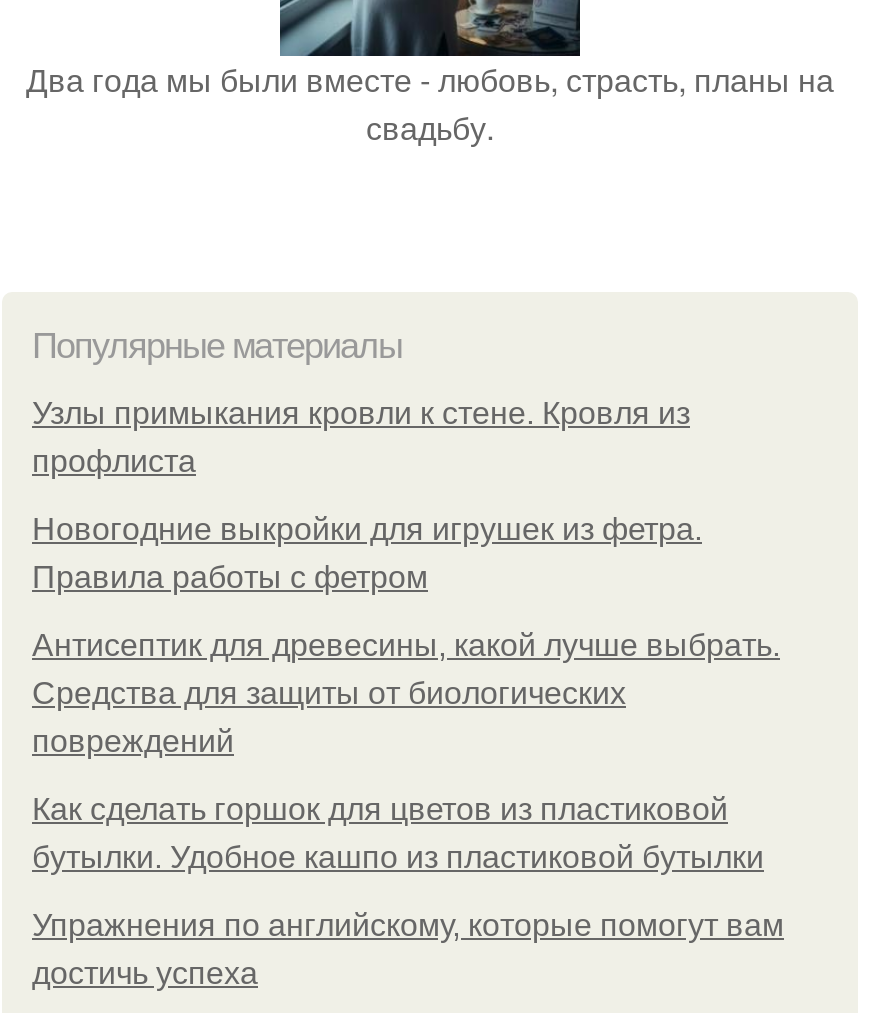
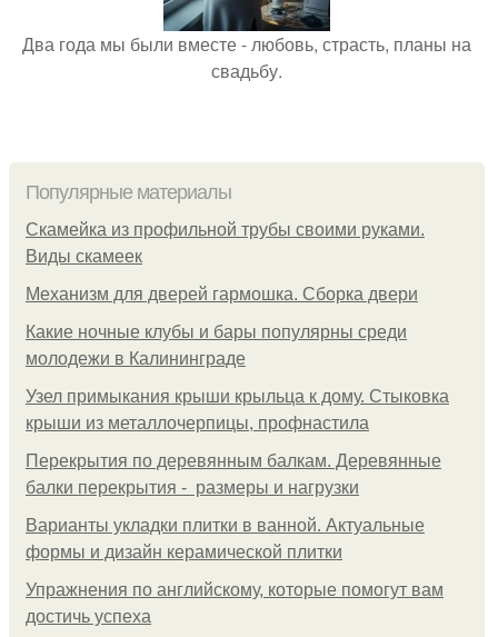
[32,396,780,874] Узлы примыкания кровли к стене. Кровля из | профлиста | Новогодние выкройки для игрушек из фетра. | Правила работы с фетром | Антисептик для древесины, какой лучше выбрать. | Средства для защиты от биологических | повреждений | Как сделать горшок для цветов из пластиковой | бутылки. Удобное кашпо из пластиковой бутылки -> [26,220,449,561] Скамейка из профильной трубы своими руками. | Виды скамеек | Механизм для дверей гармошка. Сборка двери | Какие ночные клубы и бары популярны среди | молодежи в Калининграде | Узел примыкания крыши крыльца к дому. Стыковка | крыши из металлочерпицы, профнастила | Перекрытия по деревянным балкам. Деревянные | балки перекрытия - размеры и нагрузки | Варианты укладки плитки в ванной. Актуальные | формы и дизайн керамической плитки

